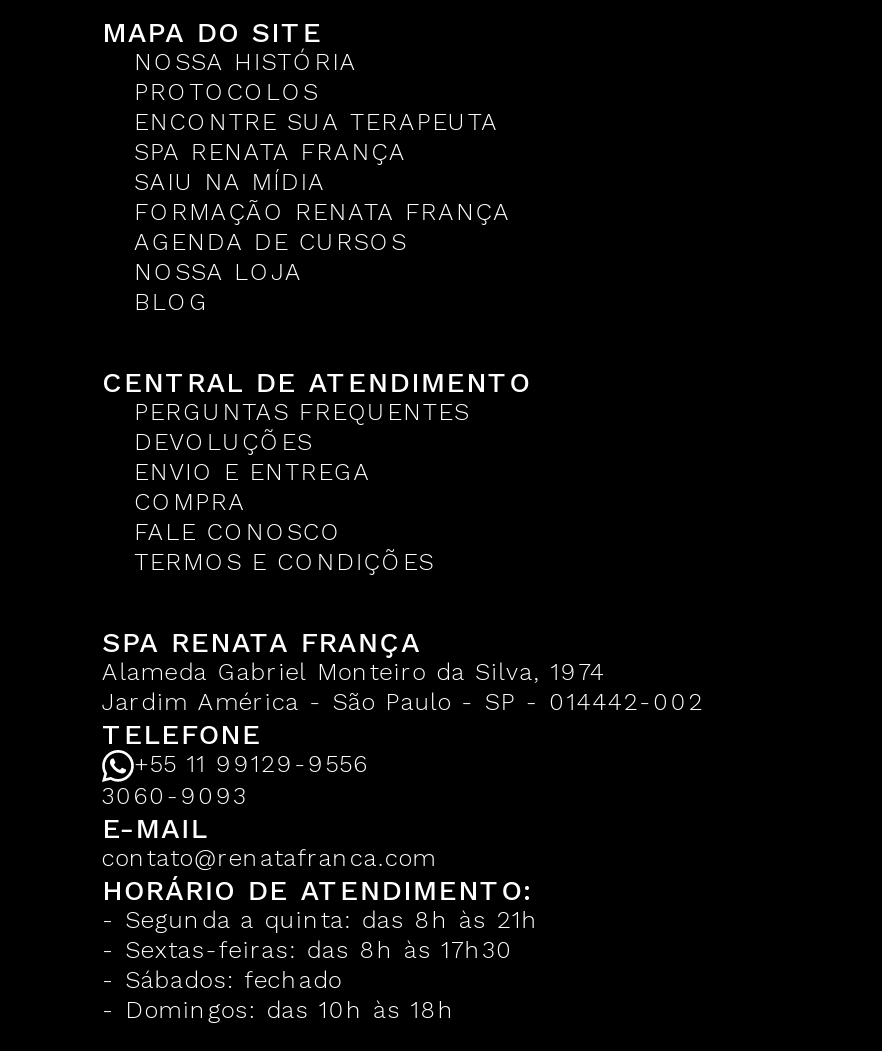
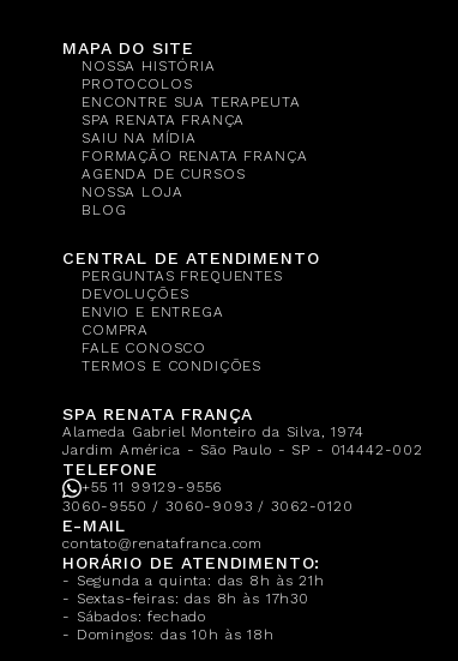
[102,782,247,810] 3060-9093 -> [62,498,353,515] 3060-9550 / 3060-9093 / 3062-0120

